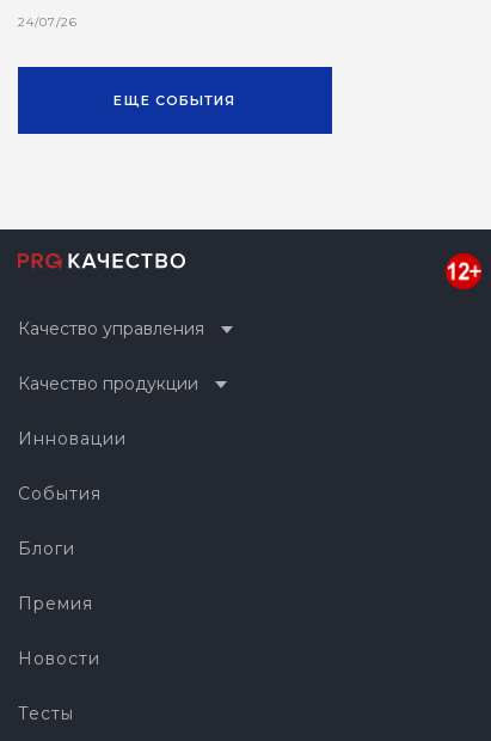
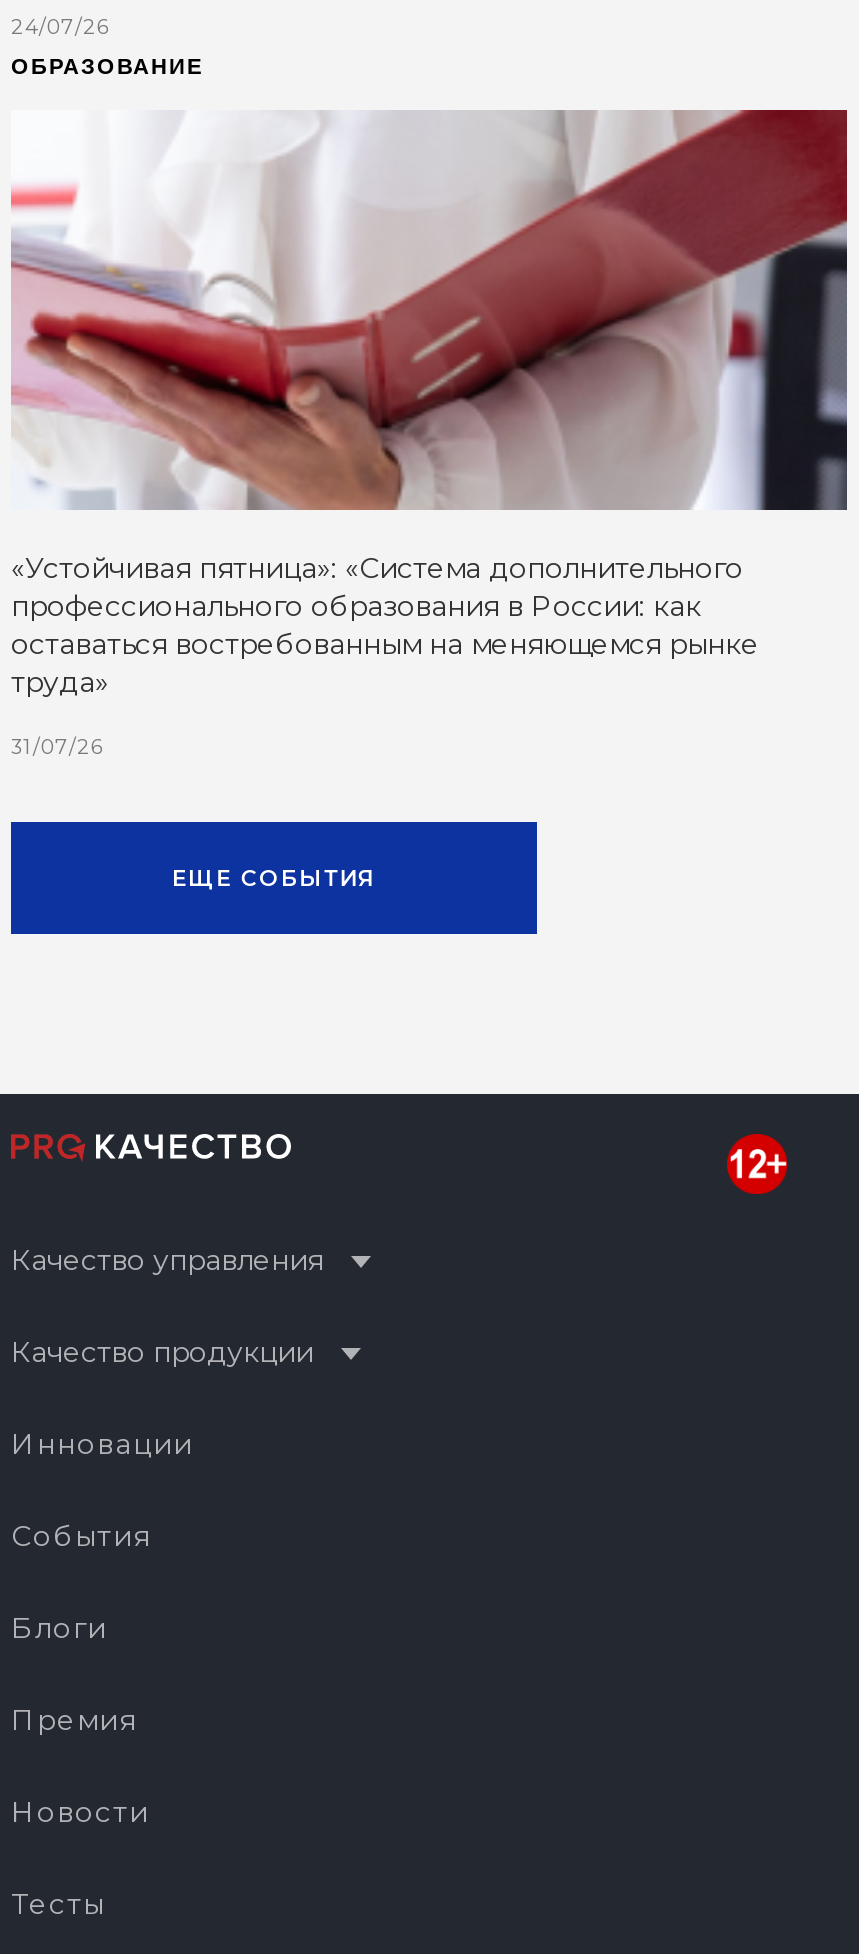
none -> [9,108,849,760] [image] | «Устойчивая пятница»: «Система дополнительного | профессионального образования в России: как | оставаться востребованным на меняющемся рынке | труда» | 31/07/26
none -> [11,52,203,78] ОБРАЗОВАНИЕ

